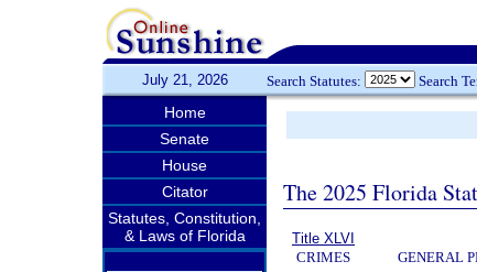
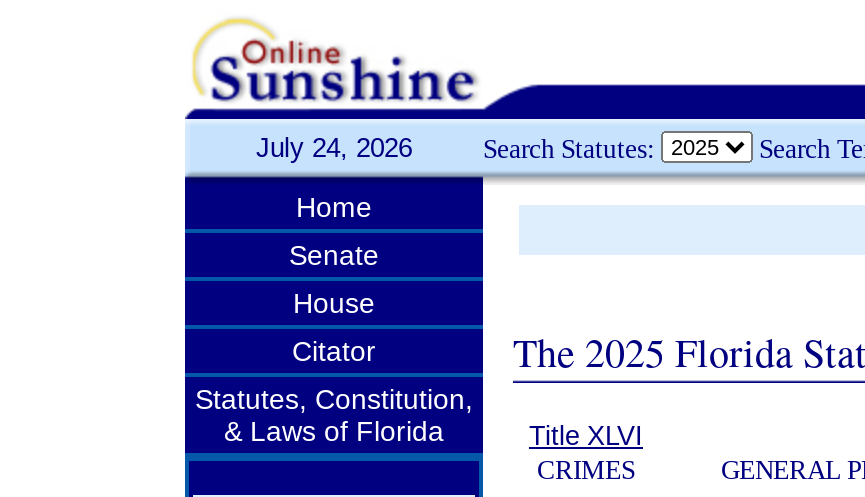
[142,72,227,88] July 21, 2026 -> [256,133,412,163] July 24, 2026

